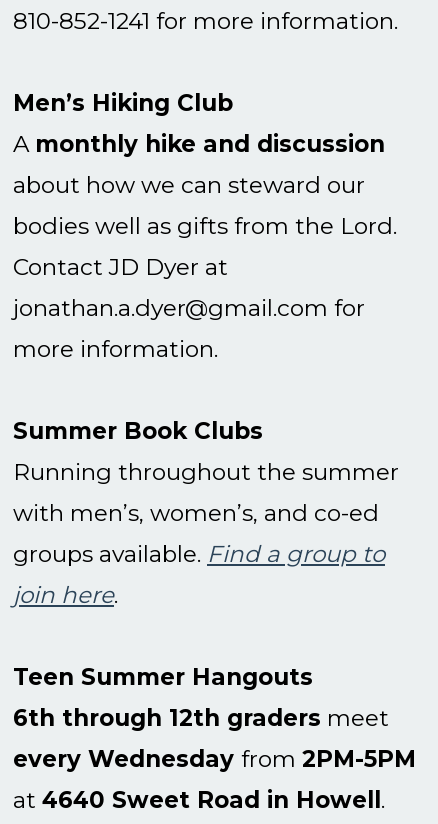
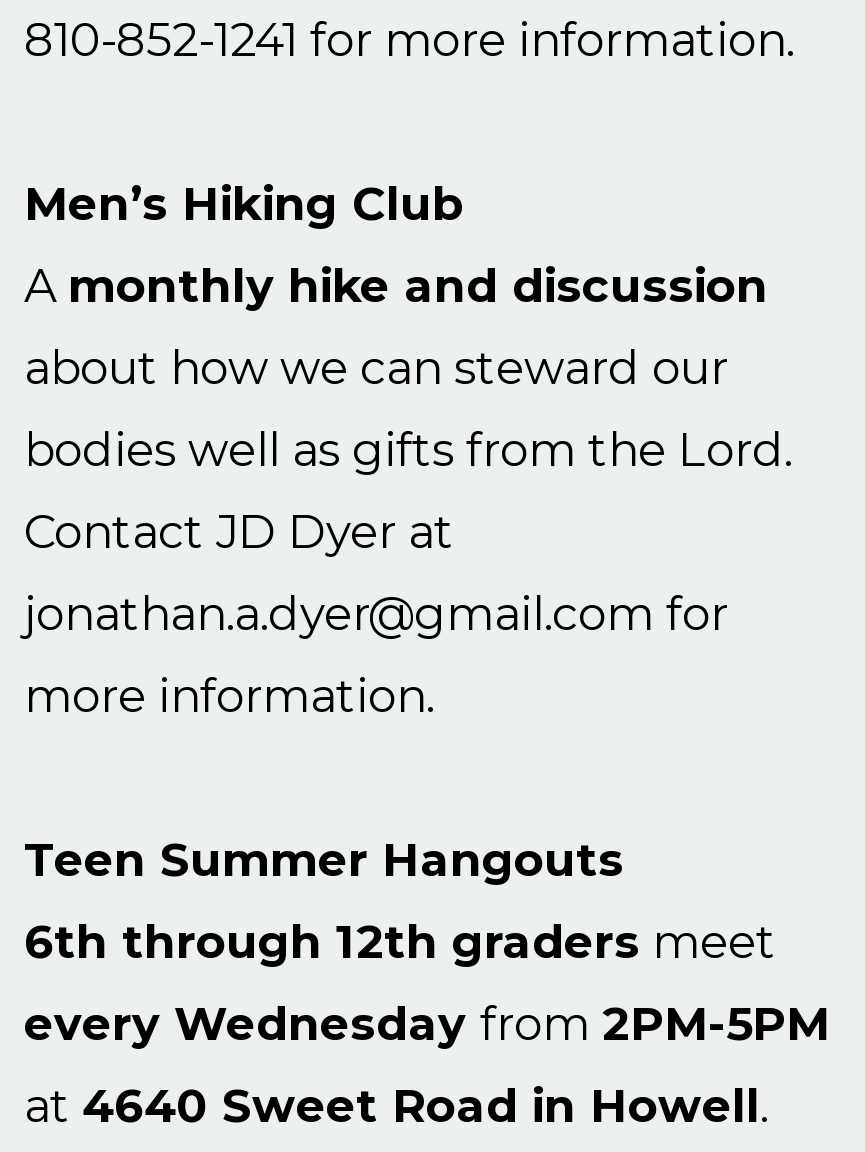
[13,417,399,609] Summer Book Clubs | Running throughout the summer | with men’s, women’s, and co-ed | groups available. Find a group to | join here. -> none

